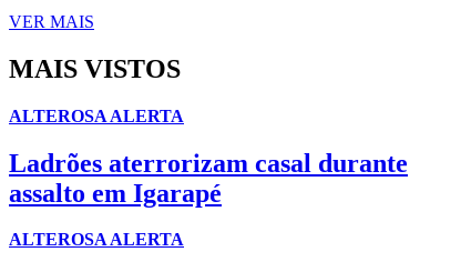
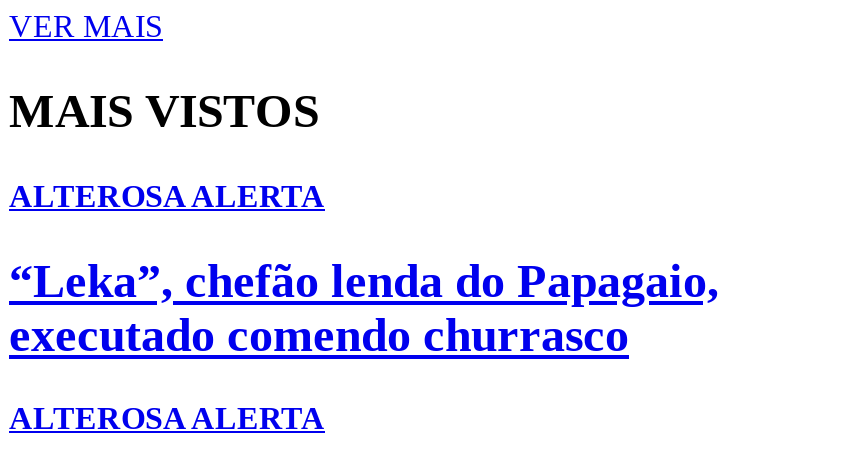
[9,148,408,207] Ladrões aterrorizam casal durante | assalto em Igarapé -> [9,254,719,360] “Leka”, chefão lenda do Papagaio, | executado comendo churrasco

